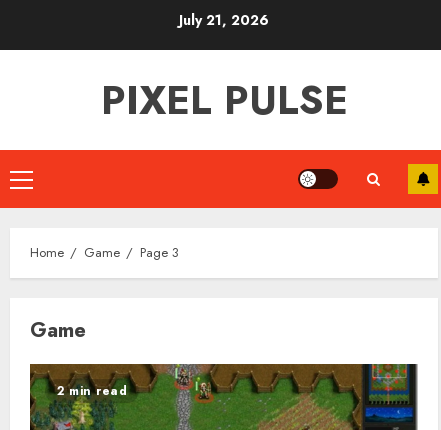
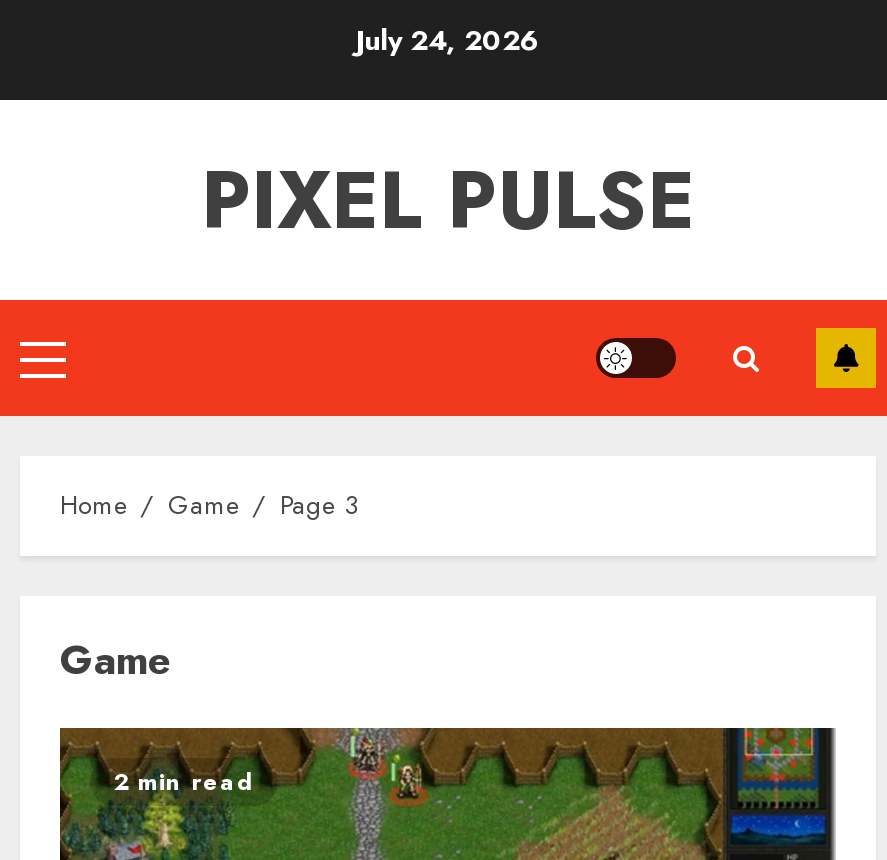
[179,10,269,30] July 21, 2026 -> [356,20,540,60] July 24, 2026

